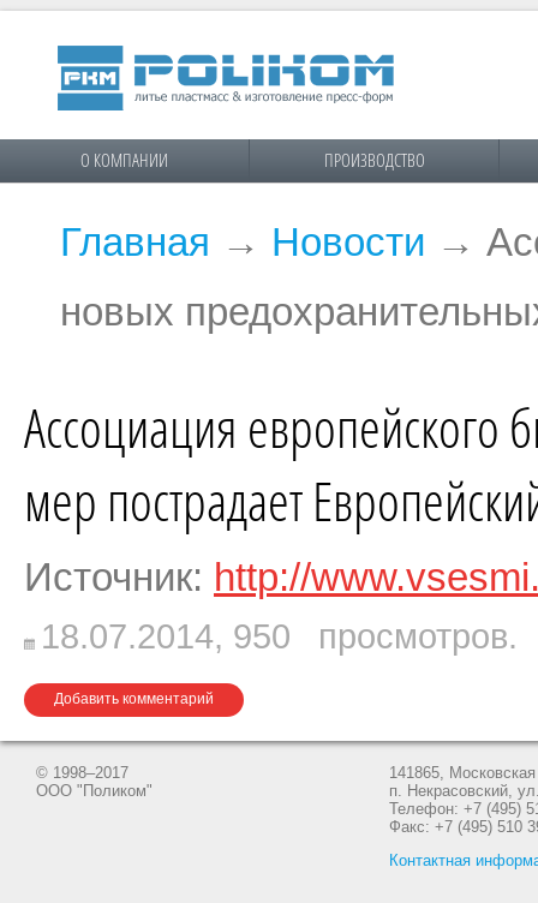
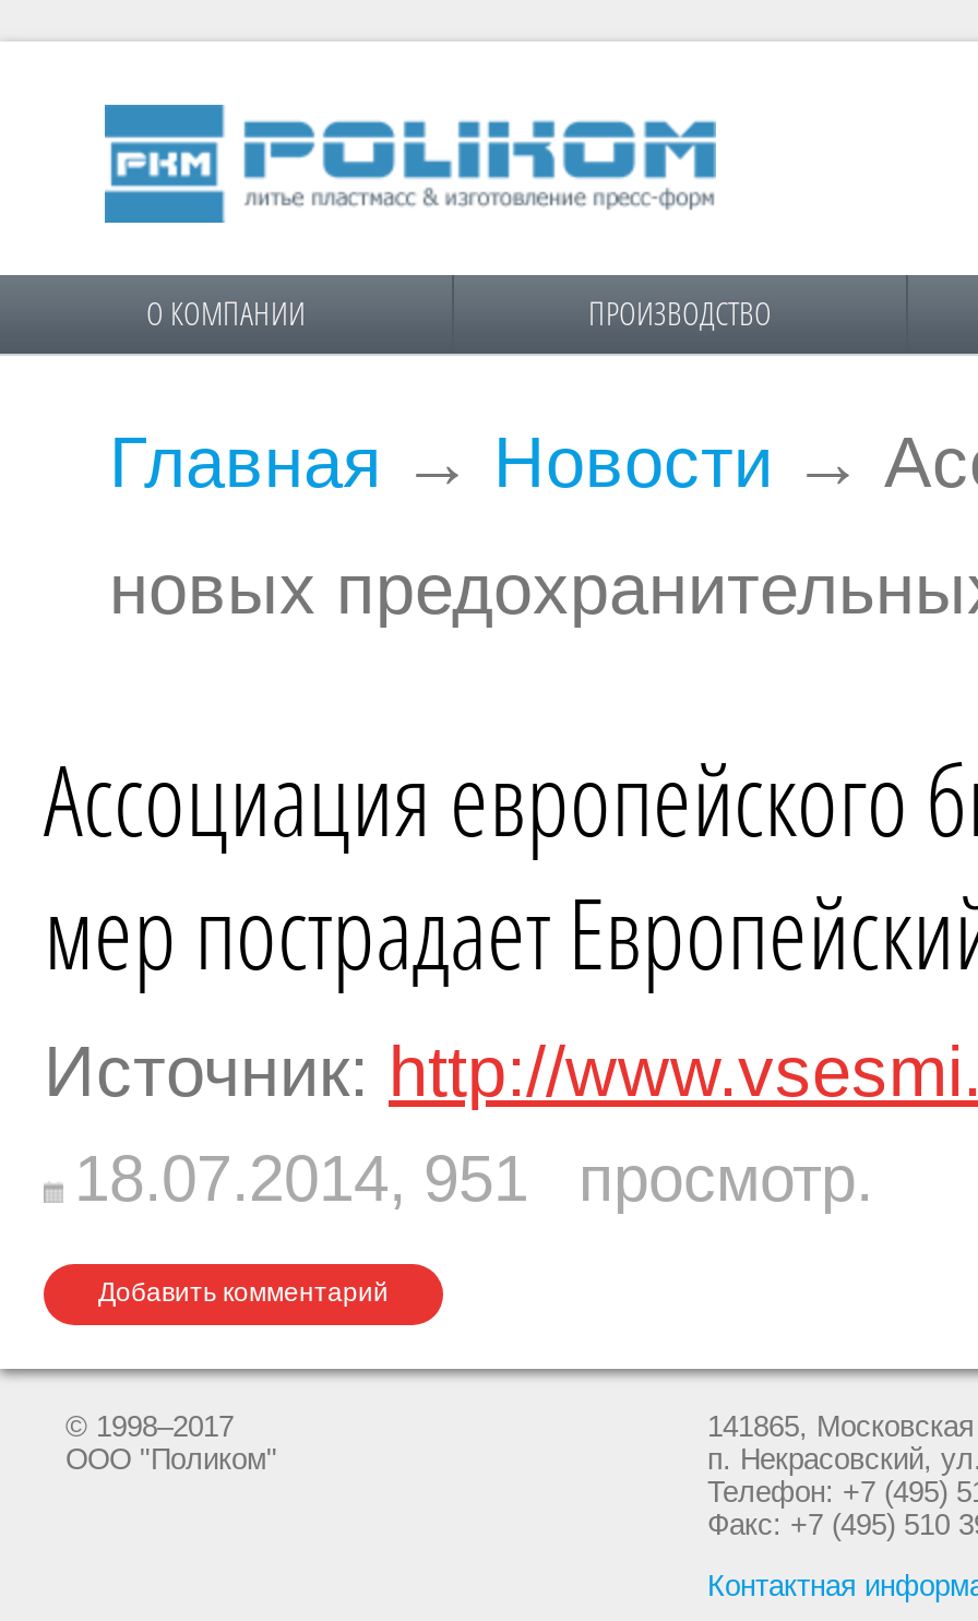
[41,616,518,656] 18.07.2014, 950 просмотров. -> [74,1142,873,1214] 18.07.2014, 951 просмотр.

